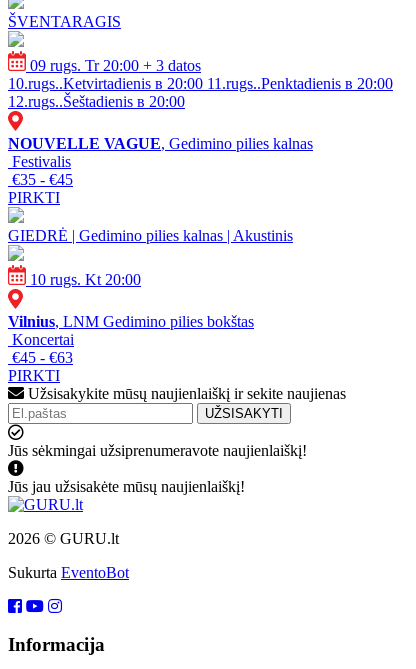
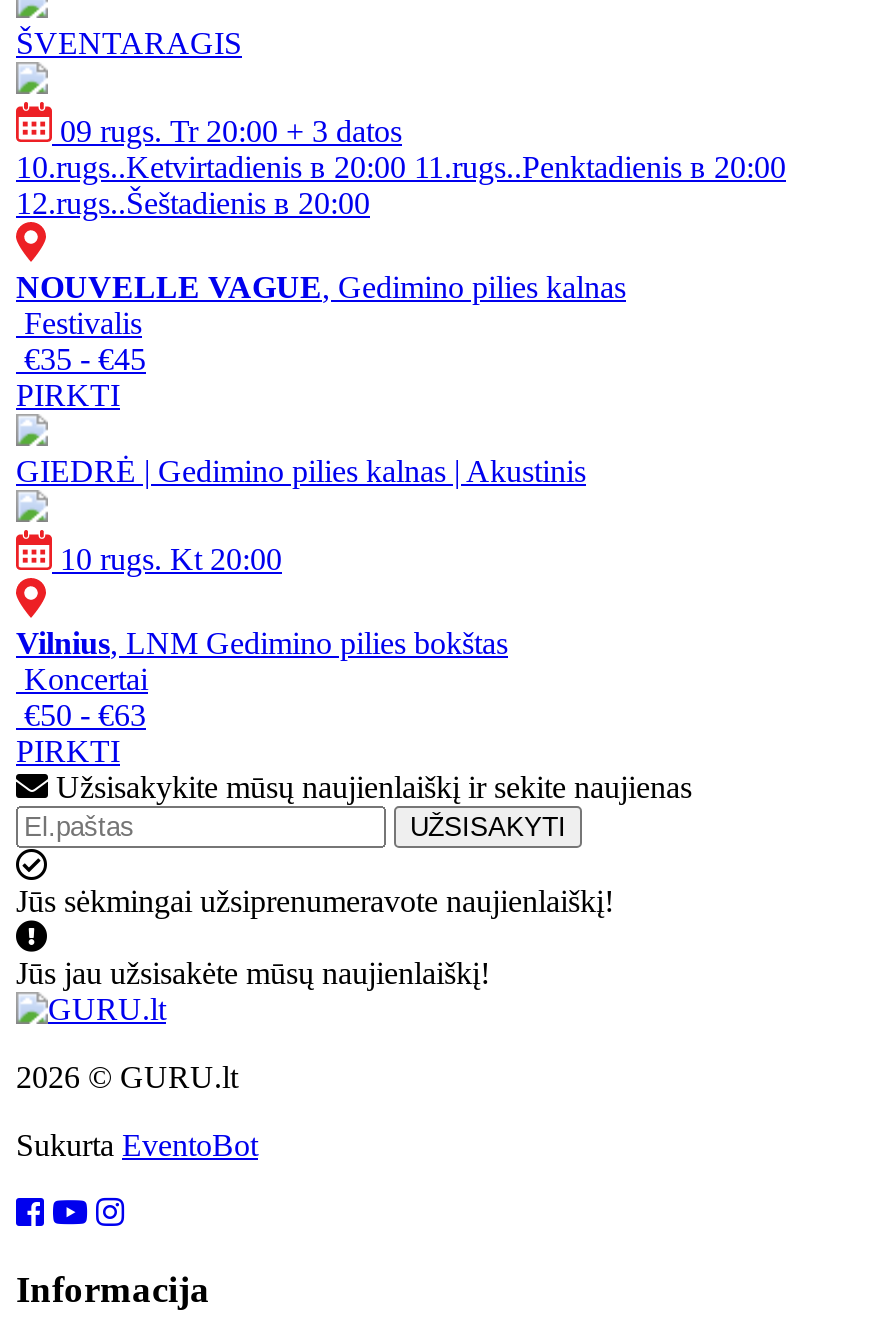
[8,349,73,366] €45 - €63 -> [16,697,146,731] €50 - €63

